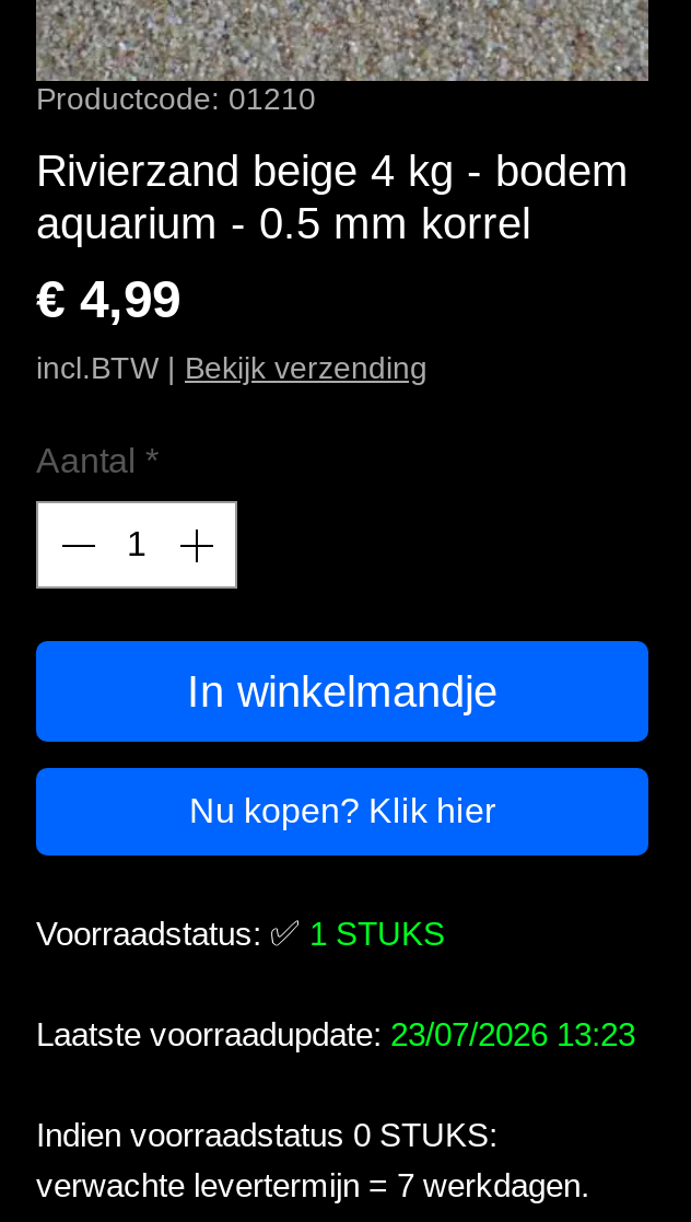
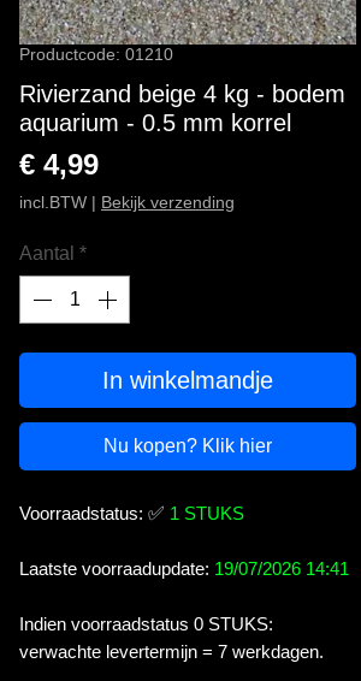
[36,1015,635,1052] Laatste voorraadupdate: 23/07/2026 13:23 -> [19,558,349,579] Laatste voorraadupdate: 19/07/2026 14:41

